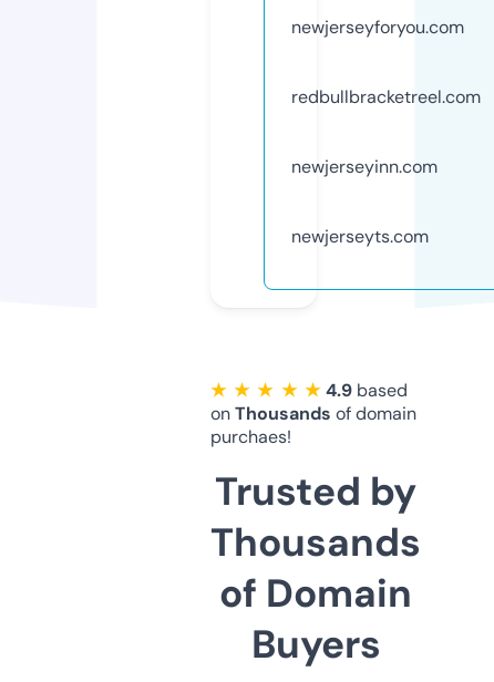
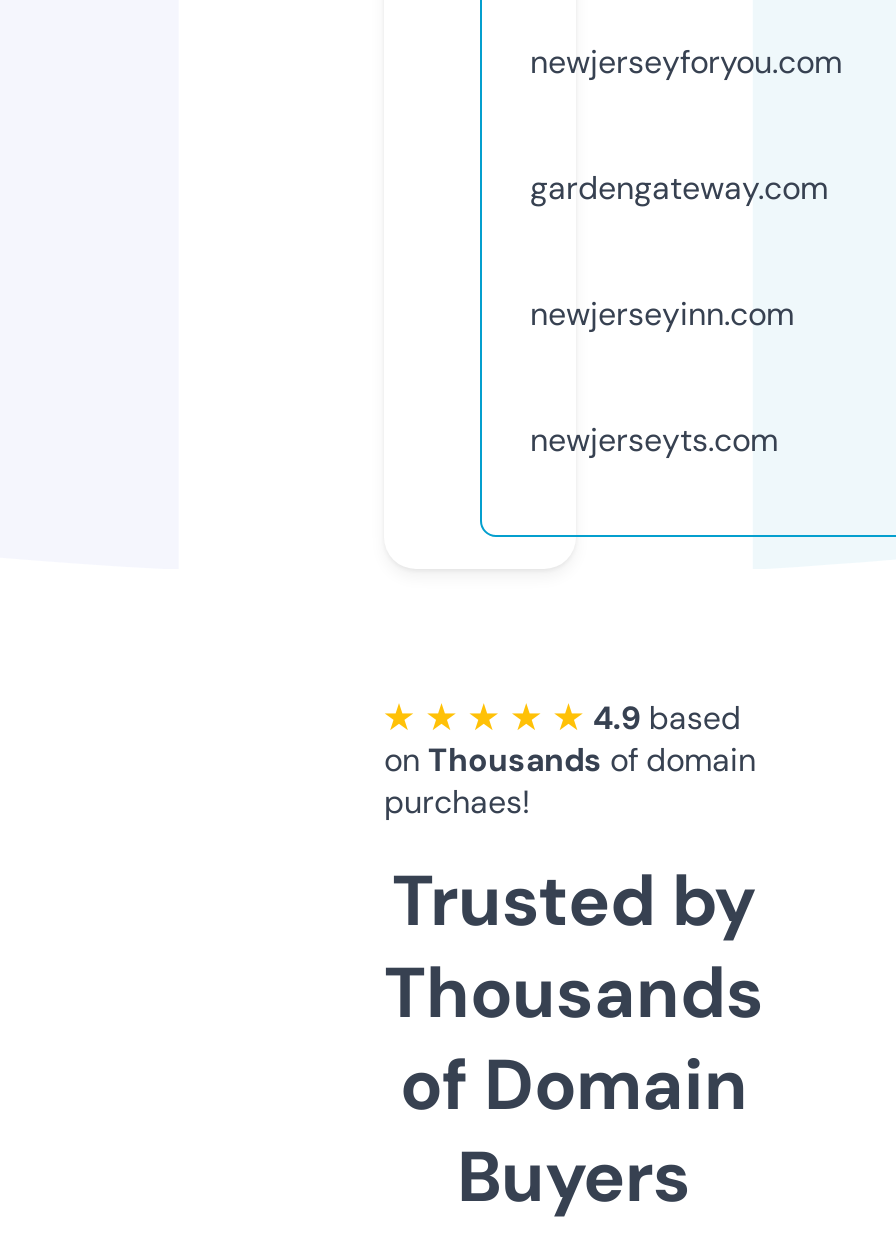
[291,85,481,108] redbullbracketreel.com -> [530,167,828,209] gardengateway.com

